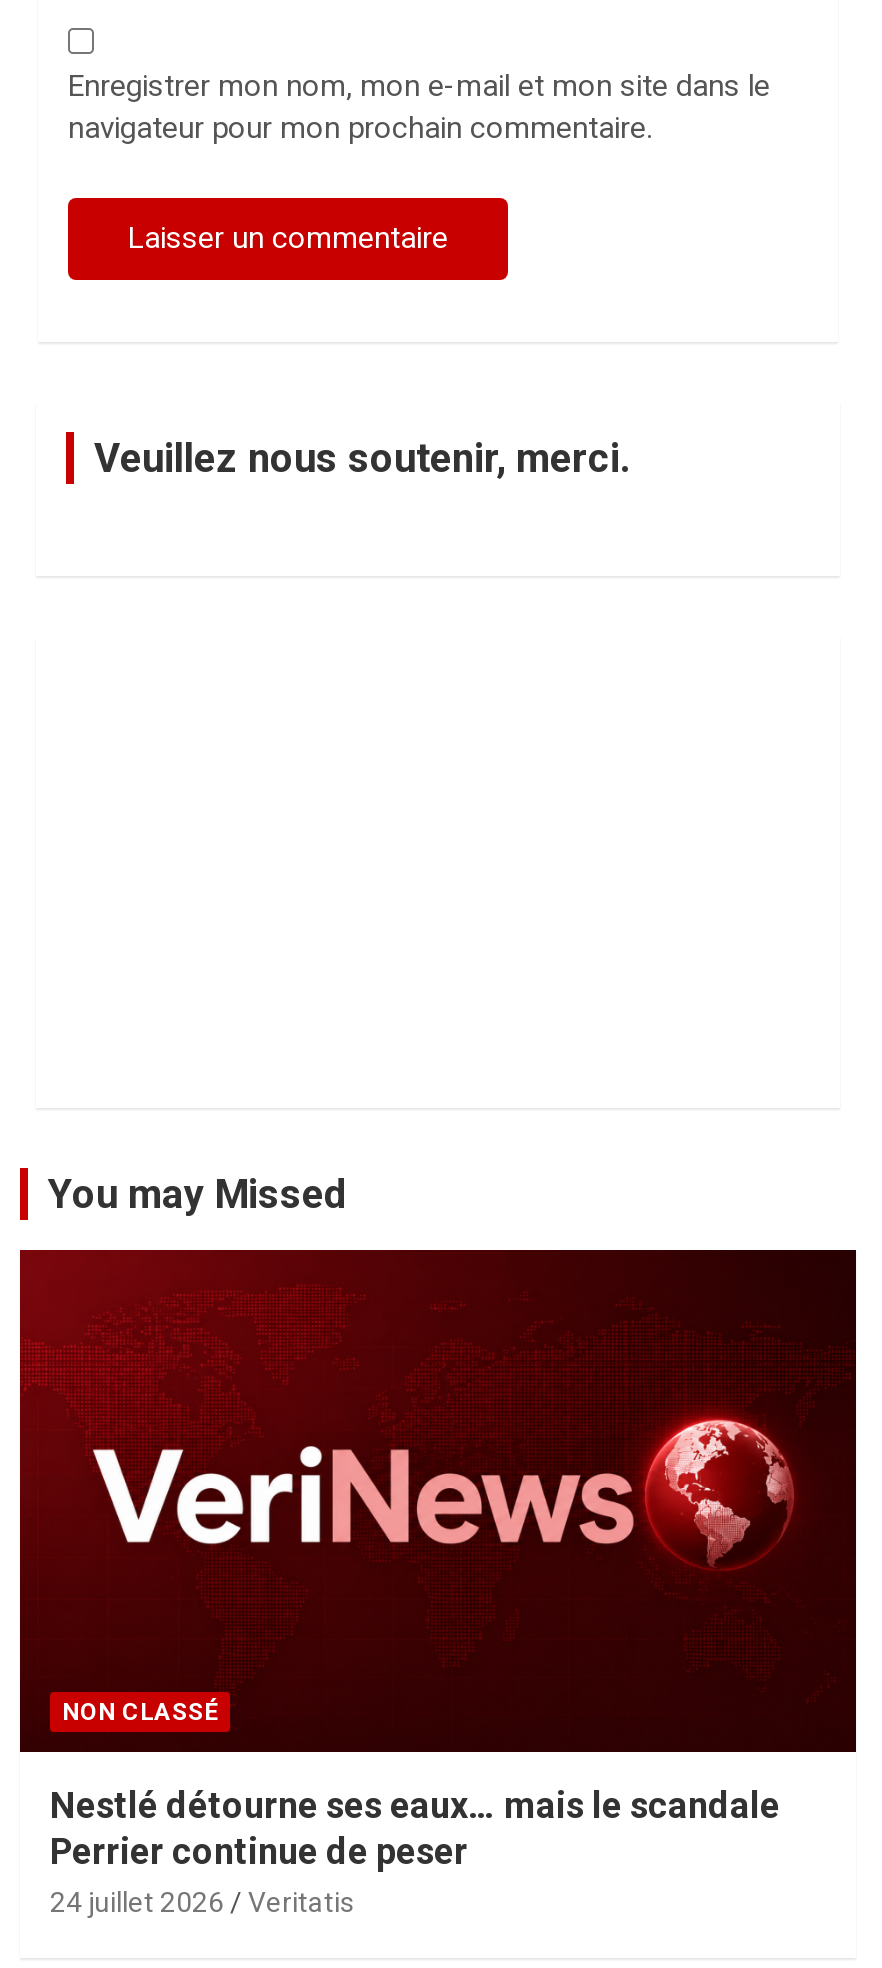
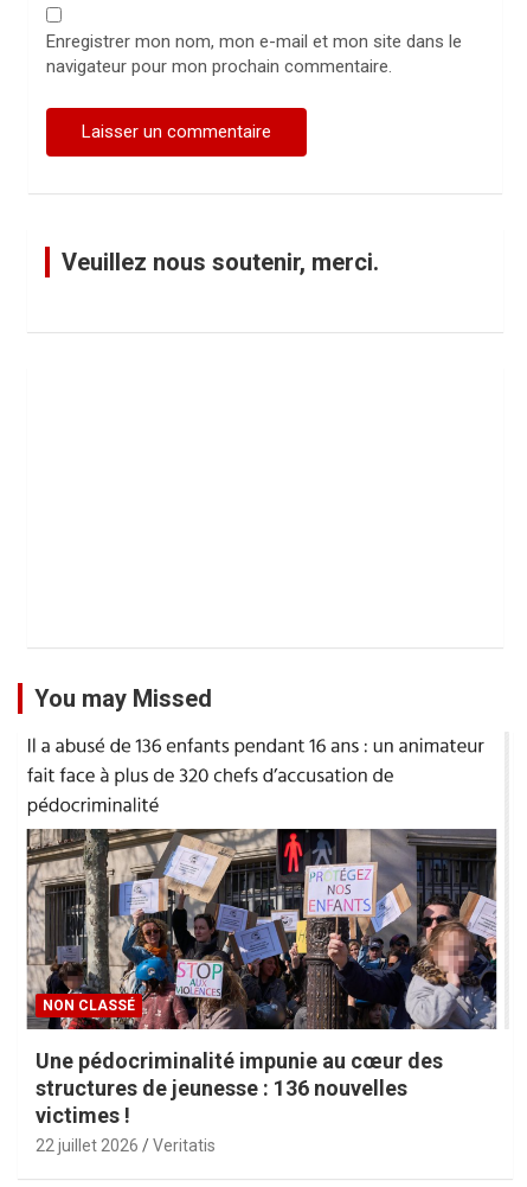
[18,1248,858,1918] [image] | Nestlé détourne ses eaux… mais le scandale | Perrier continue de peser | 24 juillet 2026 -> [18,732,513,1155] [image] | Une pédocriminalité impunie au cœur des | structures de jeunesse : 136 nouvelles | victimes ! | 22 juillet 2026

